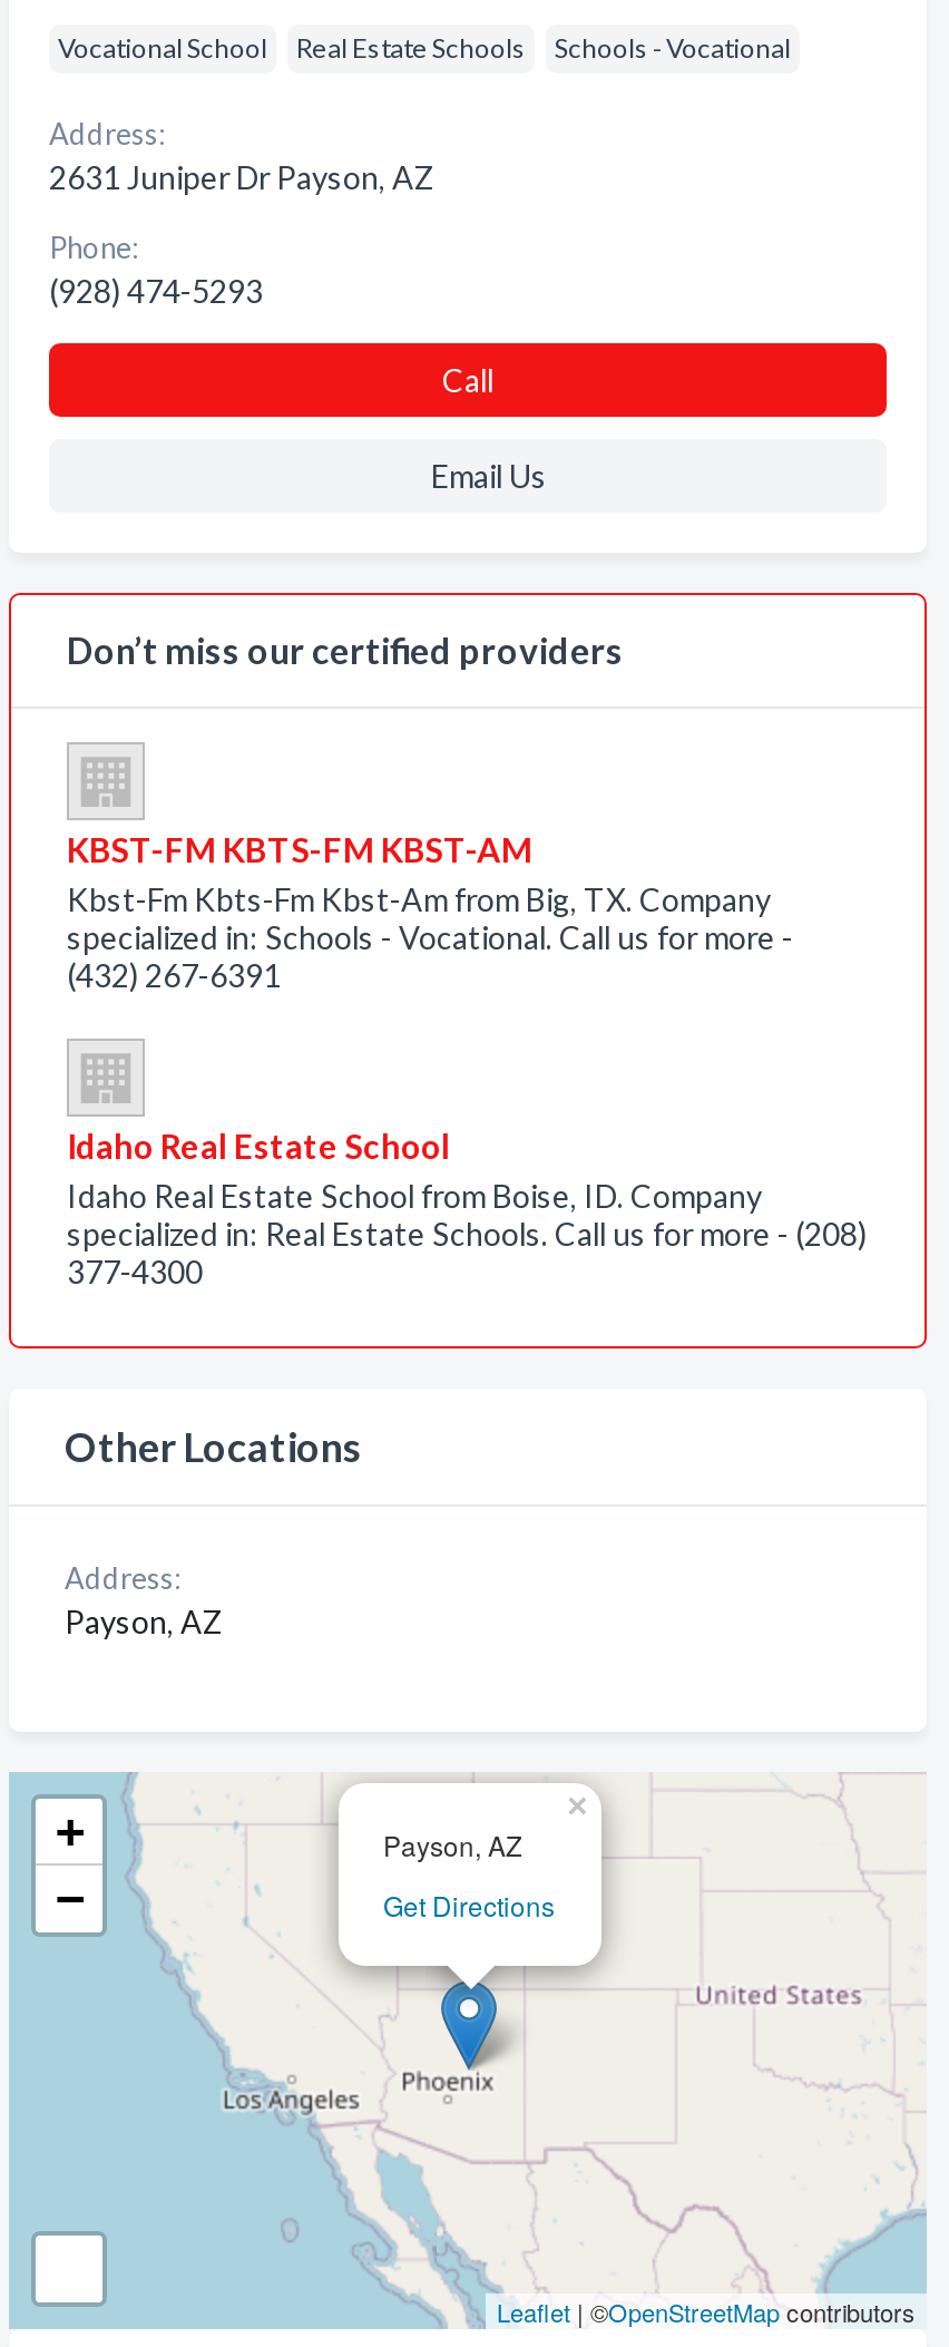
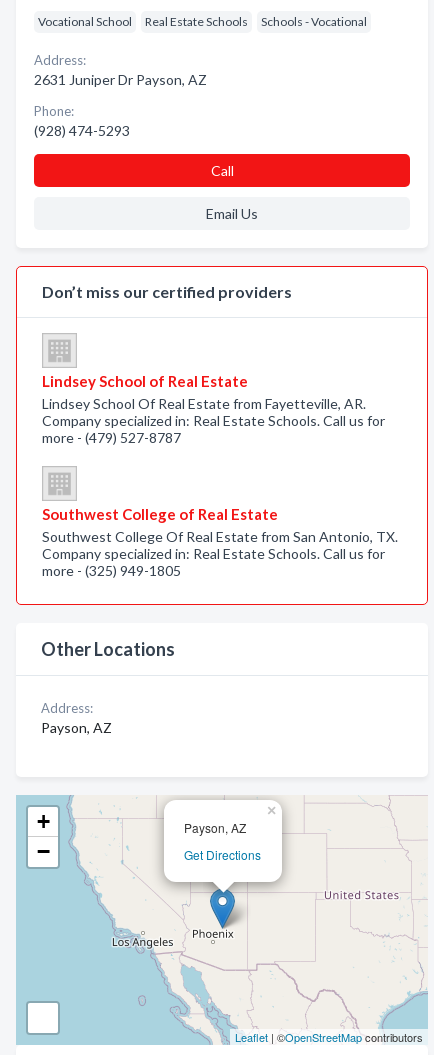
[67,829,793,994] KBST-FM KBTS-FM KBST-AM | Kbst-Fm Kbts-Fm Kbst-Am from Big, TX. Company | specialized in: Schools - Vocational. Call us for more - | (432) 267-6391 -> [42,372,385,446] Lindsey School of Real Estate | Lindsey School Of Real Estate from Fayetteville, AR. | Company specialized in: Real Estate Schools. Call us for | more - (479) 527-8787
[67,1126,867,1291] Idaho Real Estate School | Idaho Real Estate School from Boise, ID. Company | specialized in: Real Estate Schools. Call us for more - (208) | 377-4300 -> [42,505,398,579] Southwest College of Real Estate | Southwest College Of Real Estate from San Antonio, TX. | Company specialized in: Real Estate Schools. Call us for | more - (325) 949-1805

